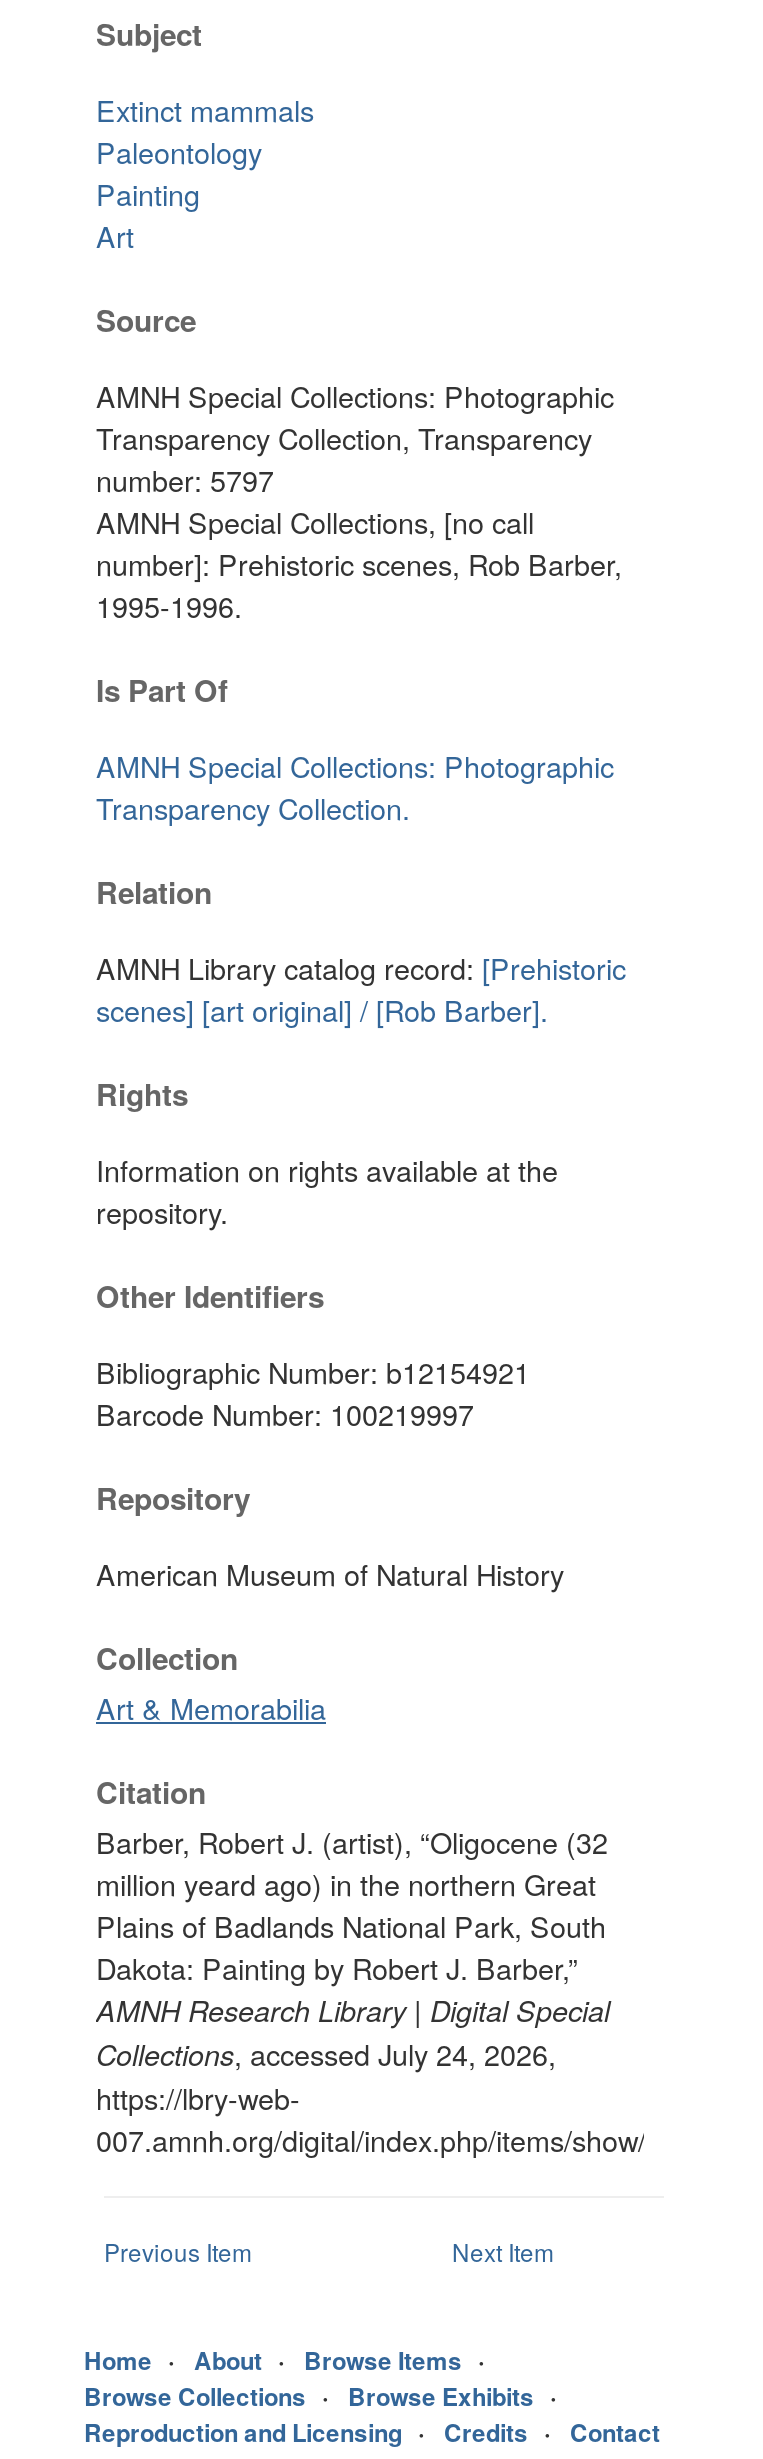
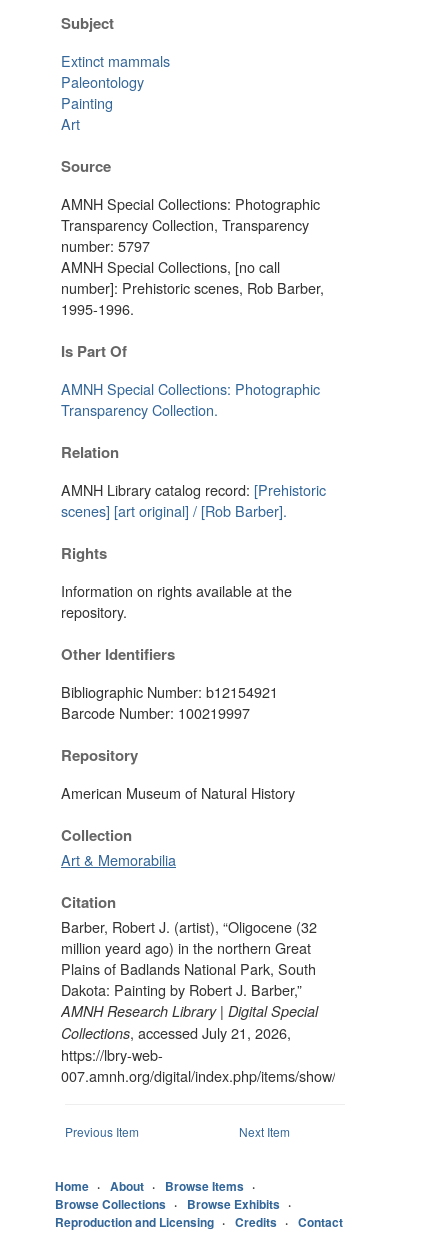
[96,2031,556,2073] Collections, accessed July 24, 2026, -> [61,1021,291,1042] Collections, accessed July 21, 2026,

